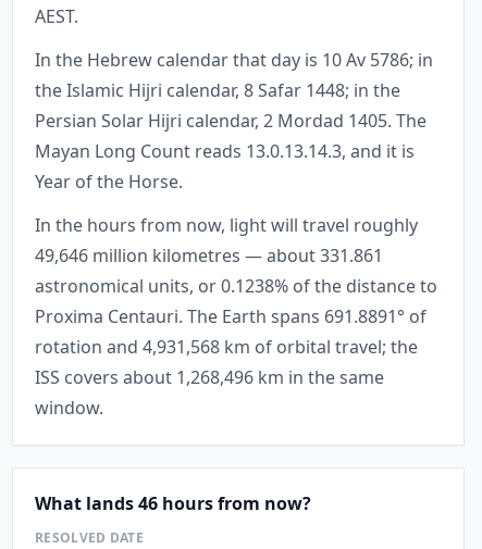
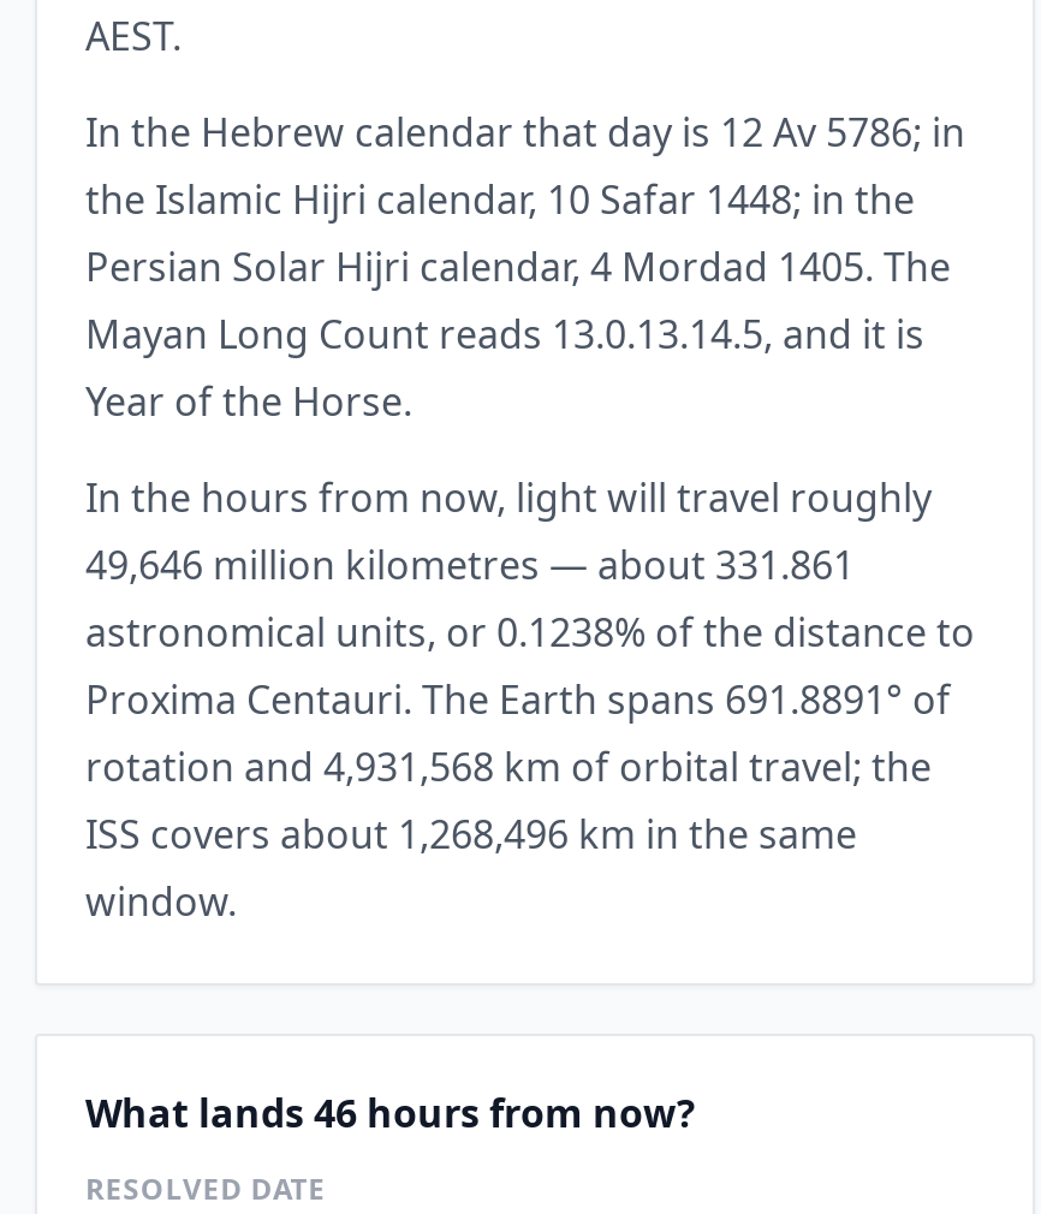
[35,48,433,72] In the Hebrew calendar that day is 10 Av 5786; in -> [85,106,965,159] In the Hebrew calendar that day is 12 Av 5786; in
[35,78,400,102] the Islamic Hijri calendar, 8 Safar 1448; in the -> [85,173,915,226] the Islamic Hijri calendar, 10 Safar 1448; in the
[35,109,427,133] Persian Solar Hijri calendar, 2 Mordad 1405. The -> [85,240,951,293] Persian Solar Hijri calendar, 4 Mordad 1405. The
[35,139,415,163] Mayan Long Count reads 13.0.13.14.3, and it is -> [85,308,924,361] Mayan Long Count reads 13.0.13.14.5, and it is

